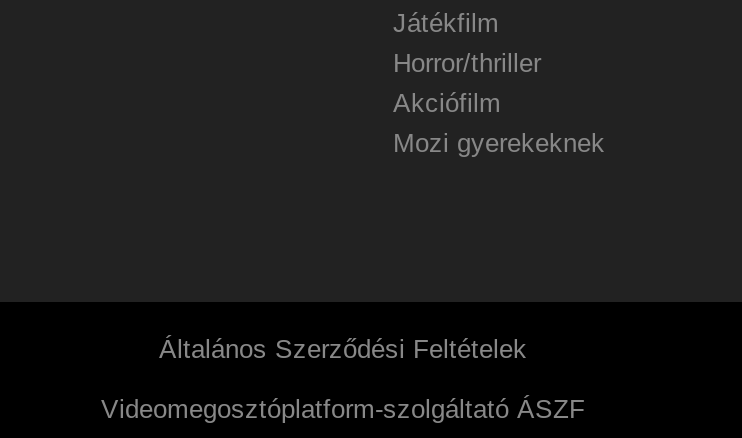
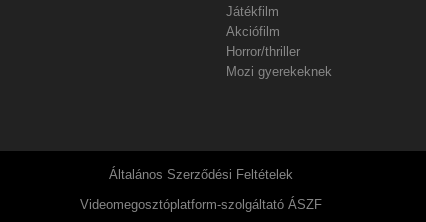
moved [393,48,541,78] -> [226,44,300,59]: Horror/thriller
moved [393,88,501,118] -> [226,24,280,39]: Akciófilm

